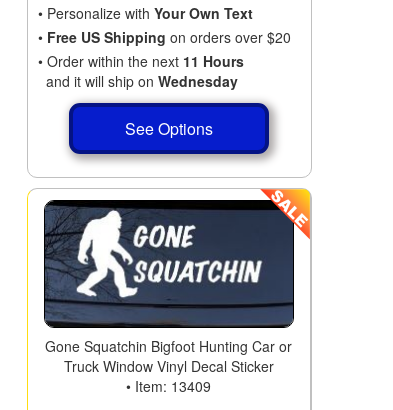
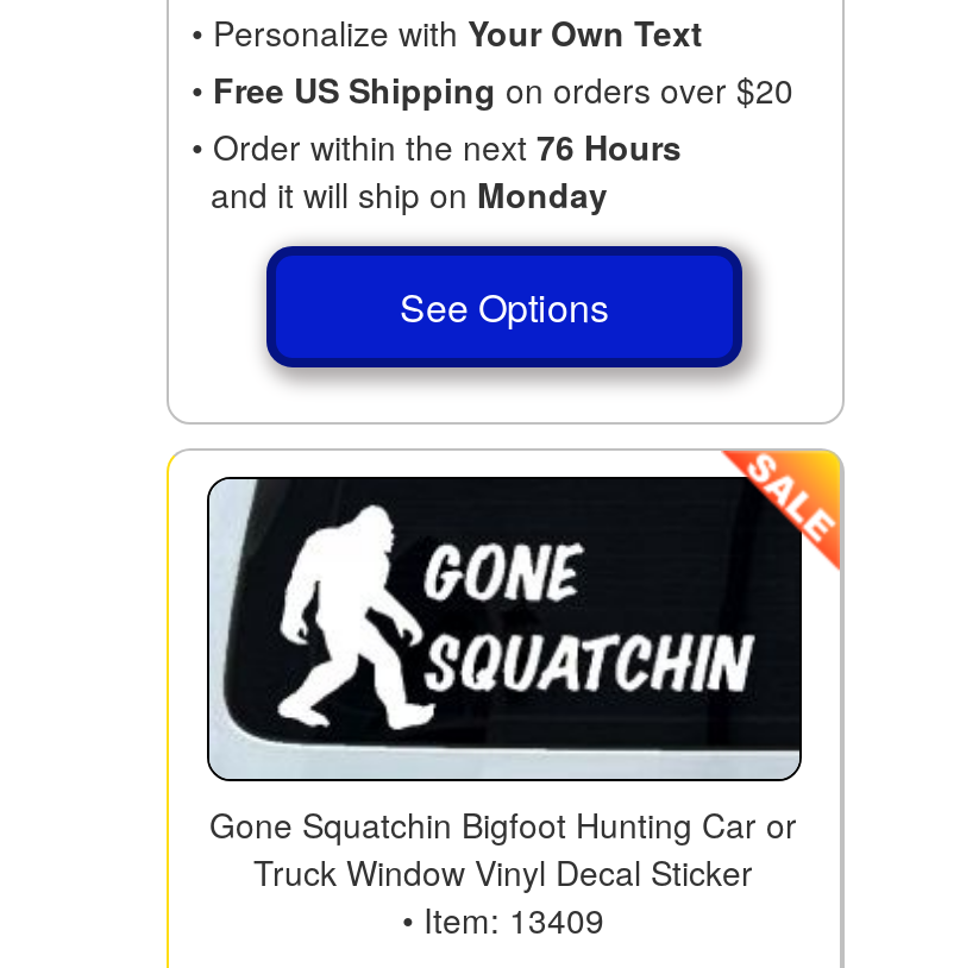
[37,51,243,71] • Order within the next 11 Hours -> [192,122,682,169] • Order within the next 76 Hours
[37,71,237,91] and it will ship on Wednesday -> [192,169,608,217] and it will ship on Monday
[44,199,293,328] [image] -> [207,476,799,780] [image]

